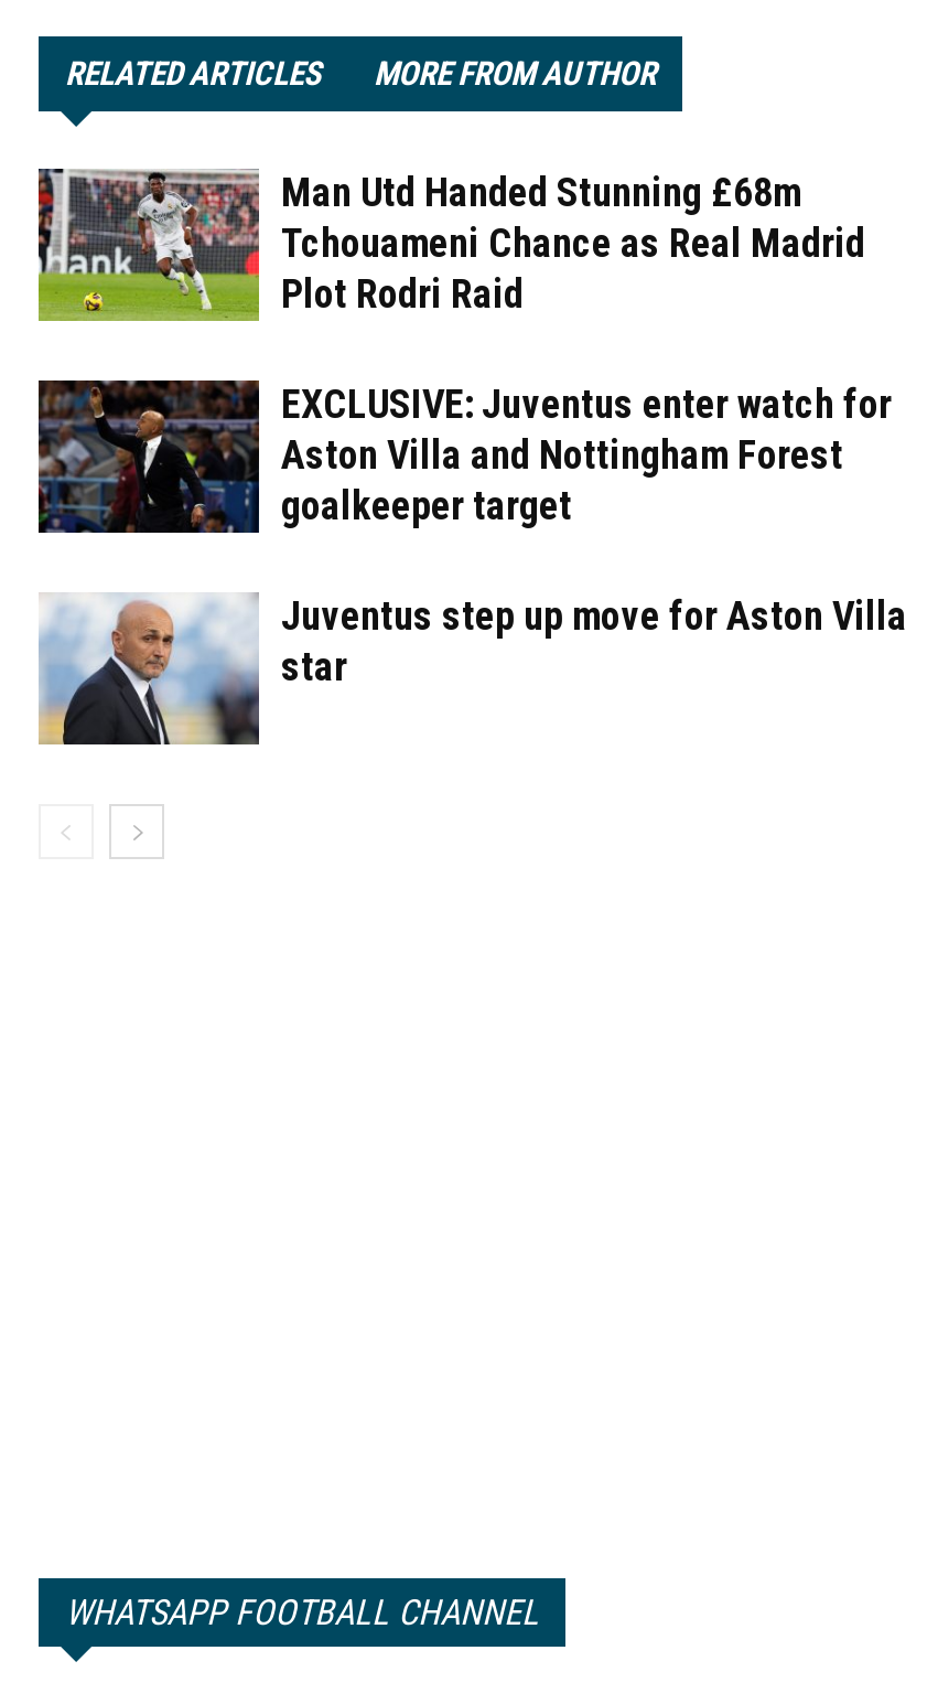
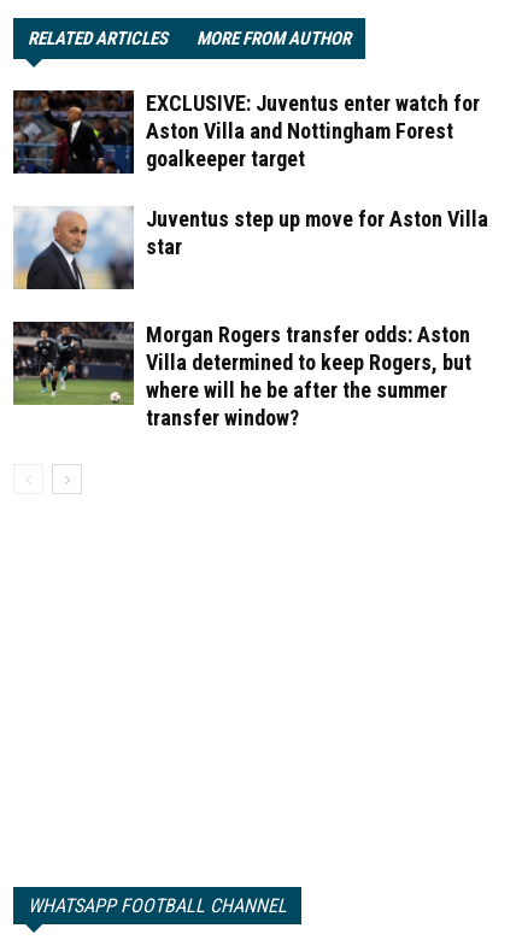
[36,169,865,323] [image] | Man Utd Handed Stunning £68m | Tchouameni Chance as Real Madrid | Plot Rodri Raid -> none
moved [34,376,907,689] -> [11,88,488,259]: [image] | EXCLUSIVE: Juventus enter watch for | Aston Villa and Nottingham Forest | goalkeeper target | Juventus step up move for Aston Villa | star
none -> [12,321,471,430] [image] | Morgan Rogers transfer odds: Aston | Villa determined to keep Rogers, but | where will he be after the summer | transfer window?

